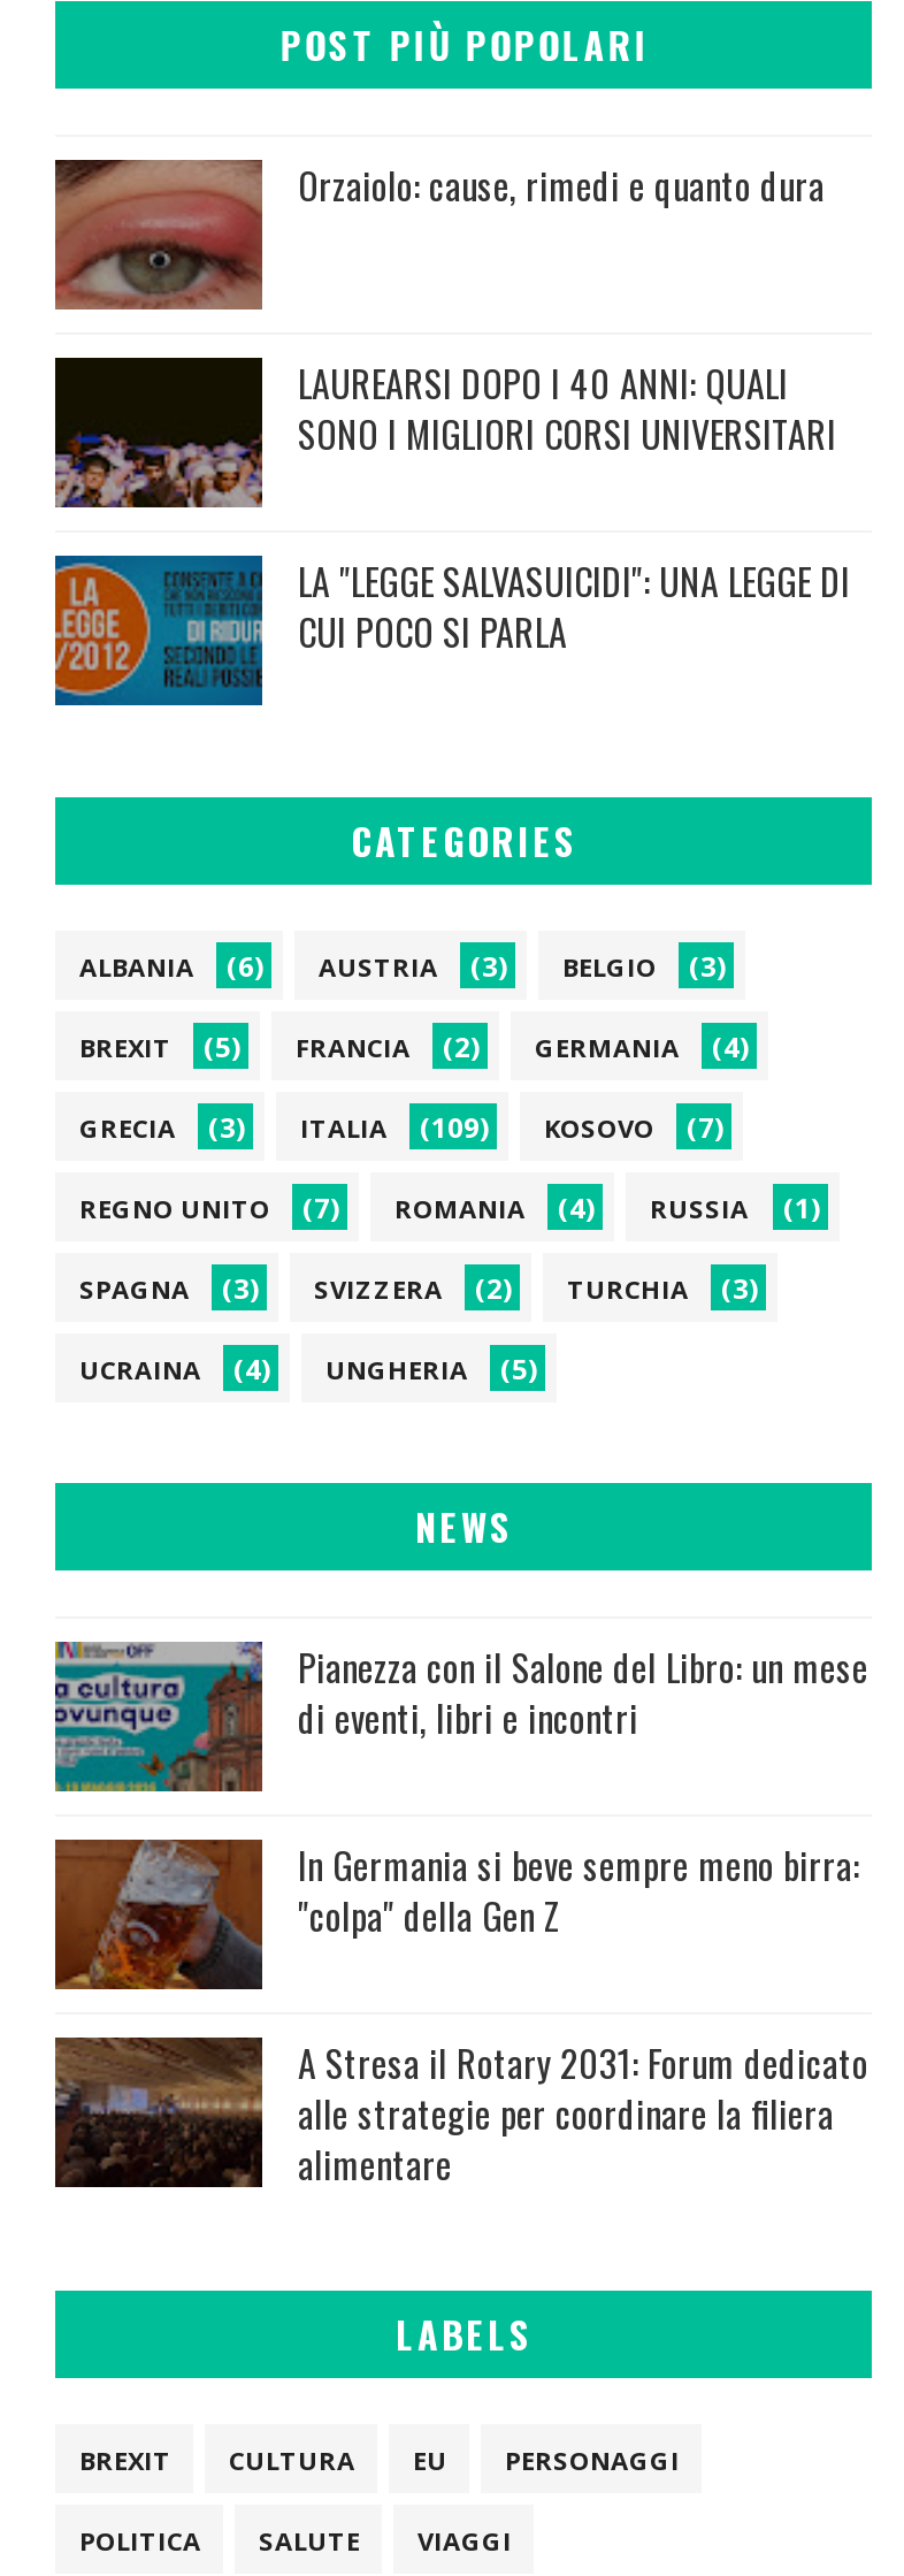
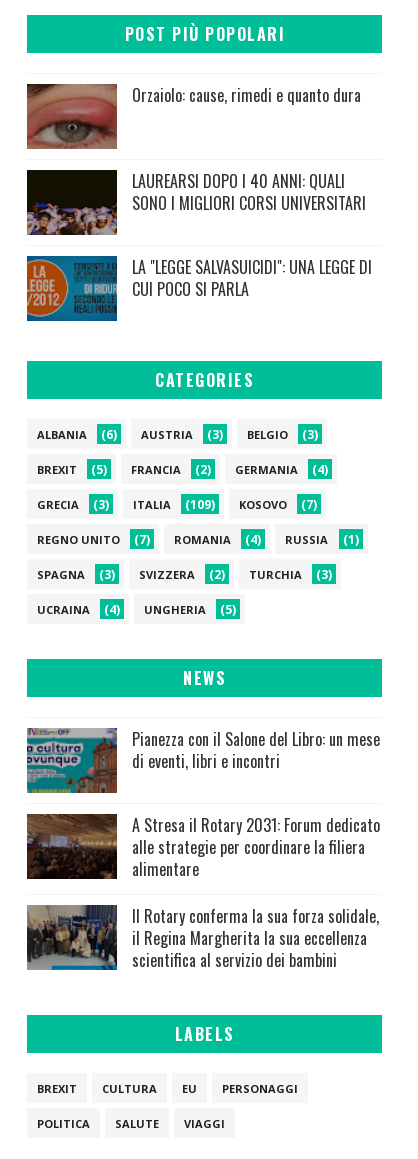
[55,1837,859,1989] [image] | In Germania si beve sempre meno birra: | "colpa" della Gen Z -> none
moved [51,2035,868,2191] -> [25,813,380,881]: [image] | A Stresa il Rotary 2031: Forum dedicato | alle strategie per coordinare la filiera | alimentare
none -> [27,904,379,972] [image] | Il Rotary conferma la sua forza solidale, | il Regina Margherita la sua eccellenza | scientifica al servizio dei bambini

